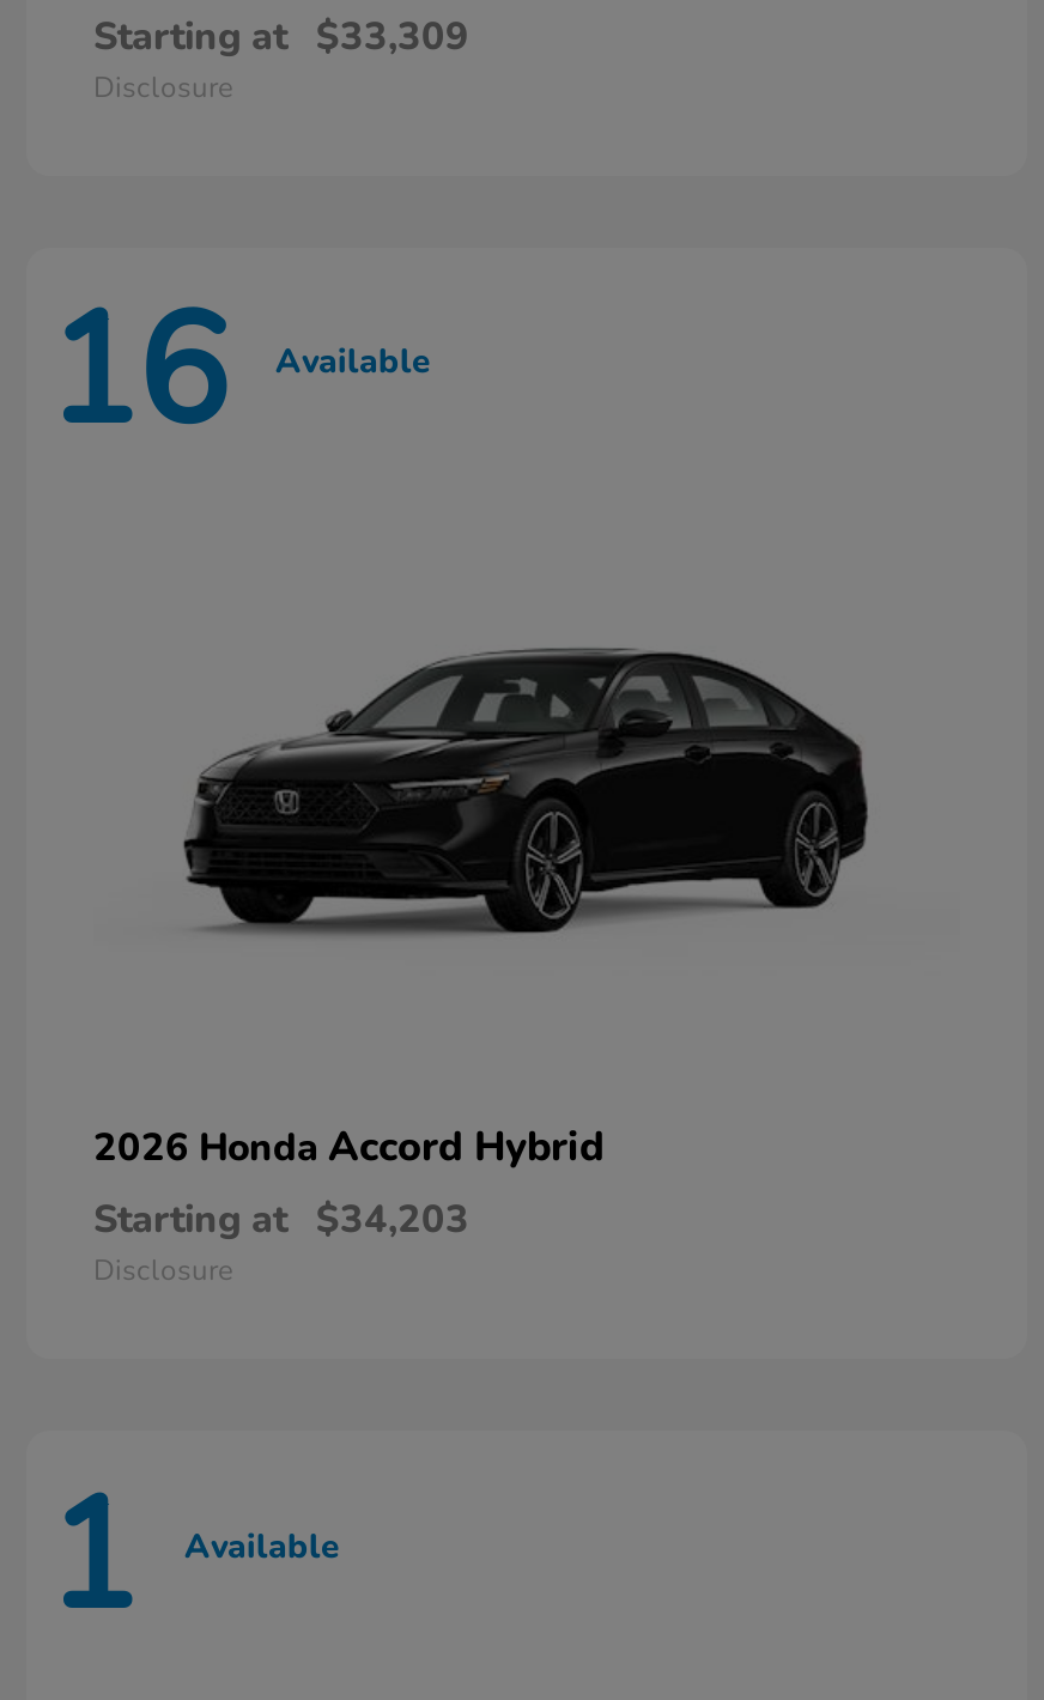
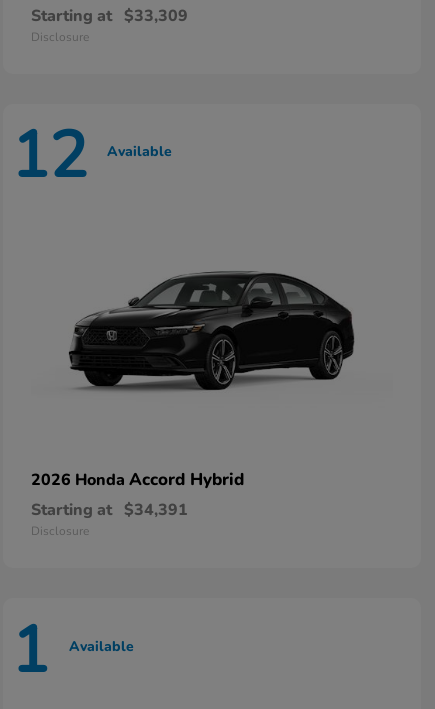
[45,268,431,479] 16 Available -> [11,112,172,200] 12 Available
[93,1194,469,1247] Starting at $34,203 -> [31,499,188,521] Starting at $34,391

